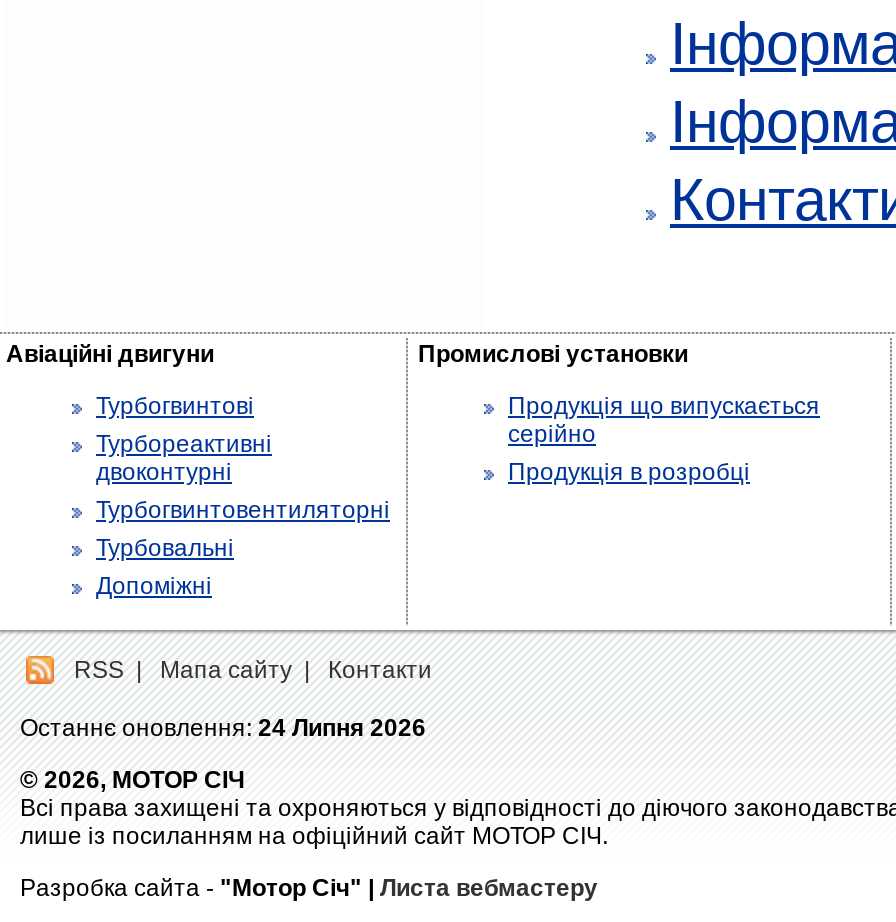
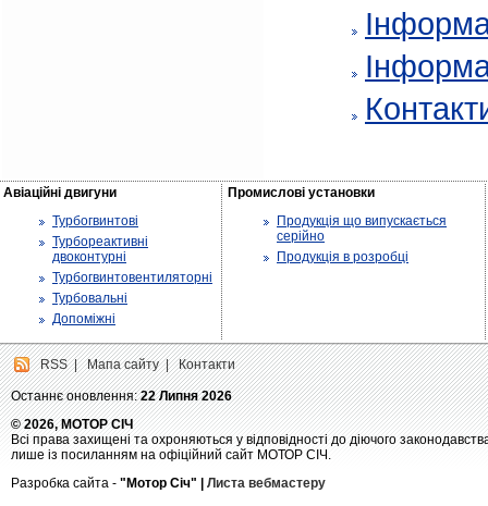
[20,714,426,742] Останнє оновлення: 24 Липня 2026 -> [11,388,232,404] Останнє оновлення: 22 Липня 2026

